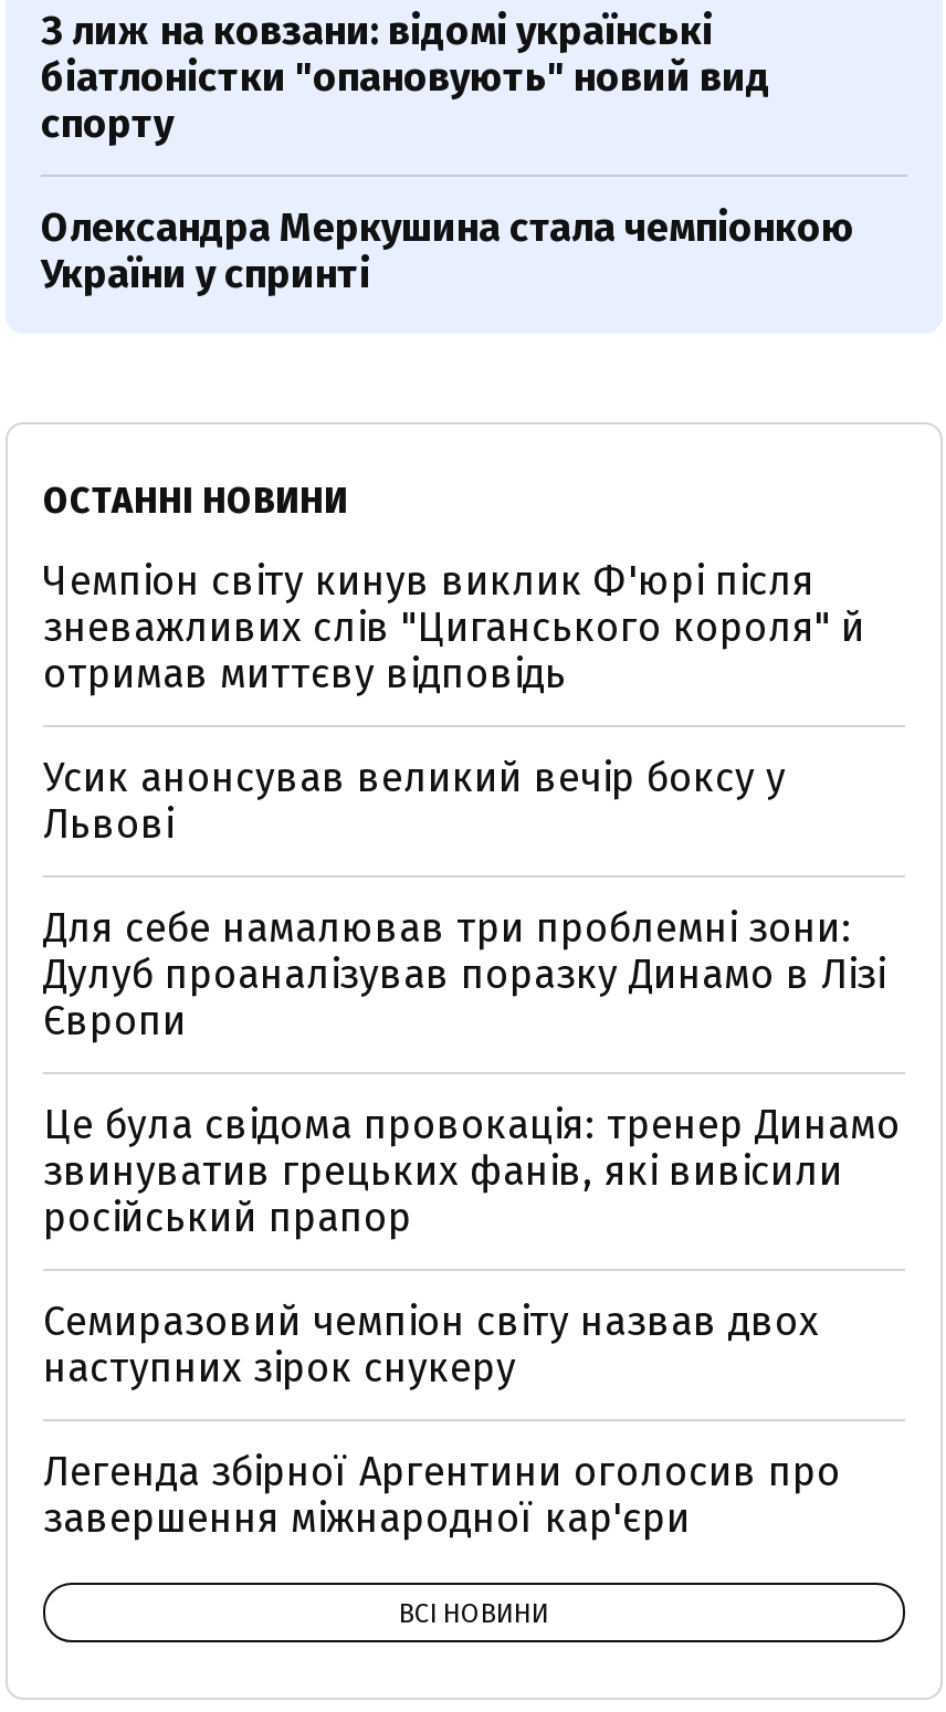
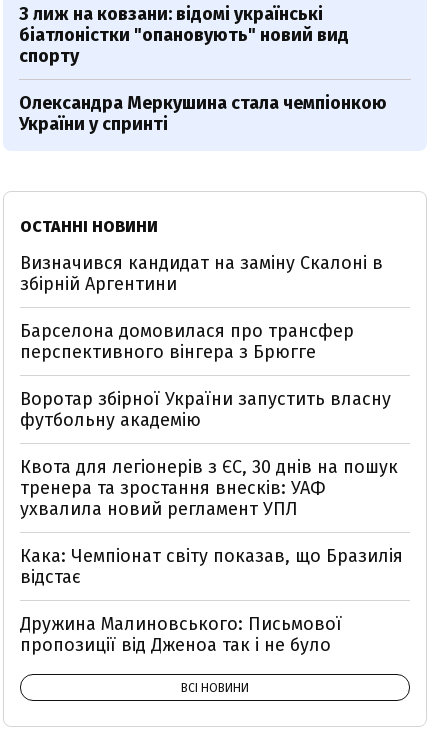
[43,558,865,699] Чемпіон світу кинув виклик Ф'юрі після | зневажливих слів "Циганського короля" й | отримав миттєву відповідь -> [20,252,383,295] Визначився кандидат на заміну Скалоні в | збірній Аргентини
[43,754,786,849] Усик анонсував великий вечір боксу у | Львові -> [20,320,354,363] Барселона домовилася про трансфер | перспективного вінгера з Брюгге
[43,905,885,1046] Для себе намалював три проблемні зони: | Дулуб проаналізував поразку Динамо в Лізі | Європи -> [20,388,391,431] Воротар збірної України запустить власну | футбольну академію
[43,1101,901,1243] Це була свідома провокація: тренер Динамо | звинуватив грецьких фанів, які вивісили | російський прапор -> [20,456,398,520] Квота для легіонерів з ЄС, 30 днів на пошук | тренера та зростання внесків: УАФ | ухвалила новий регламент УПЛ
[43,1298,819,1393] Семиразовий чемпіон світу назвав двох | наступних зірок снукеру -> [20,545,403,588] Кака: Чемпіонат світу показав, що Бразилія | відстає
[43,1449,841,1544] Легенда збірної Аргентини оголосив про | завершення міжнародної кар'єри -> [20,613,342,656] Дружина Малиновського: Письмової | пропозиції від Дженоа так і не було

